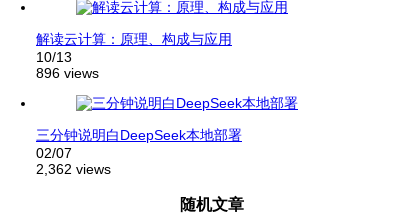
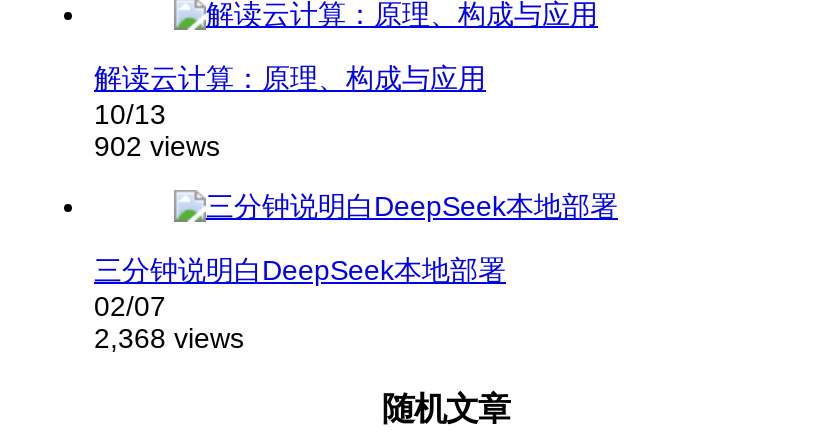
[36,65,99,81] 896 views -> [94,131,220,163] 902 views
[36,161,111,177] 2,362 views -> [94,323,244,355] 2,368 views

